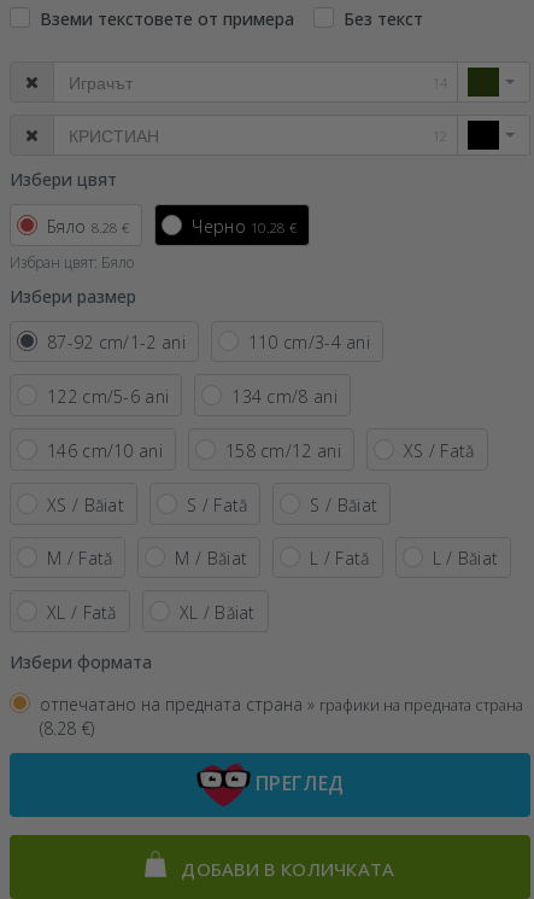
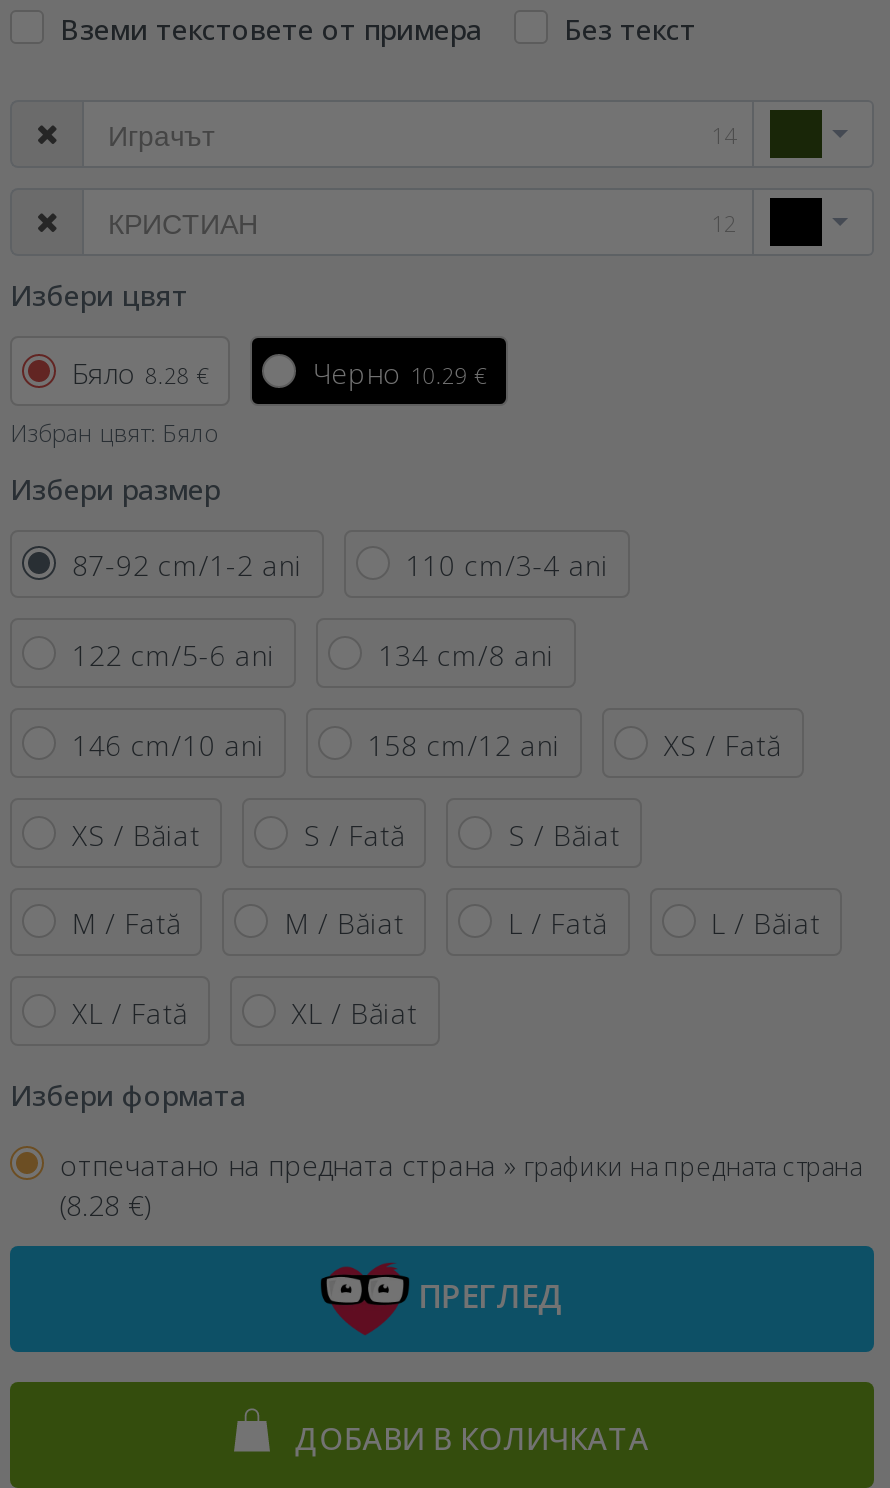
[192,215,297,237] Черно 10.28 € -> [313,354,486,392] Черно 10.29 €

